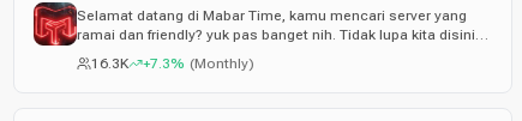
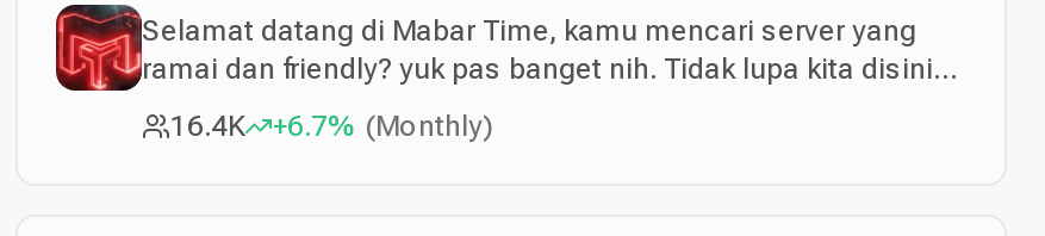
[91,55,254,72] 16.3K | +7.3% (Monthly) -> [170,110,494,143] 16.4K | +6.7% (Monthly)

